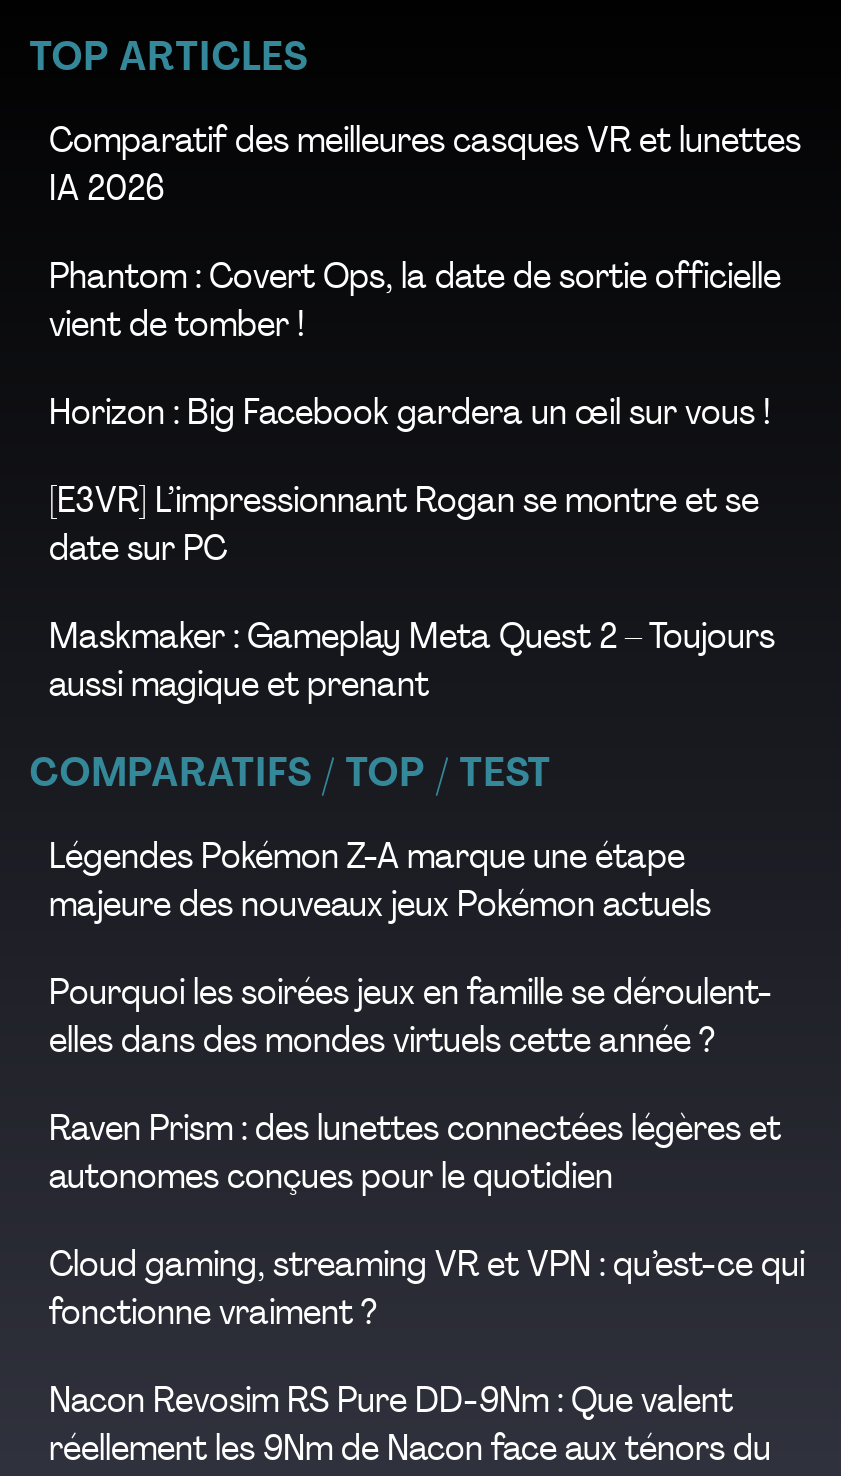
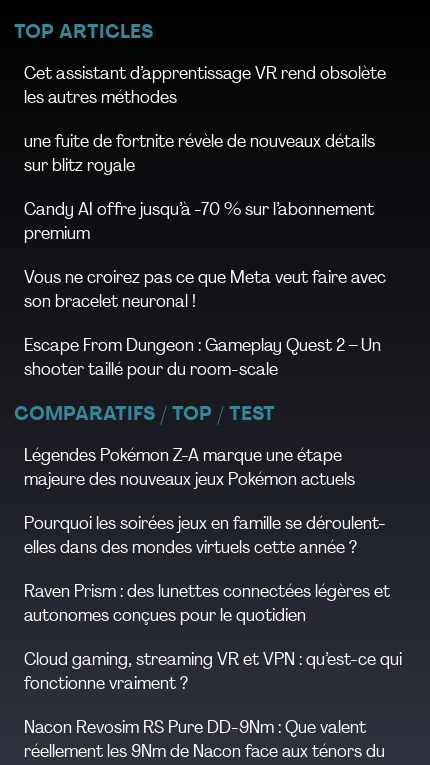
[49,124,801,210] Comparatif des meilleures casques VR et lunettes | IA 2026 -> [24,65,386,108] Cet assistant d’apprentissage VR rend obsolète | les autres méthodes
[49,260,781,346] Phantom : Covert Ops, la date de sortie officielle | vient de tomber ! -> [24,133,375,176] une fuite de fortnite révèle de nouveaux détails | sur blitz royale
[49,396,771,434] Horizon : Big Facebook gardera un œil sur vous ! -> [24,201,374,244] Candy AI offre jusqu’à -70 % sur l’abonnement | premium
[49,484,759,570] [E3VR] L’impressionnant Rogan se montre et se | date sur PC -> [24,269,386,312] Vous ne croirez pas ce que Meta veut faire avec | son bracelet neuronal !
[49,620,775,706] Maskmaker : Gameplay Meta Quest 2 – Toujours | aussi magique et prenant -> [24,337,381,380] Escape From Dungeon : Gameplay Quest 2 – Un | shooter taillé pour du room-scale

